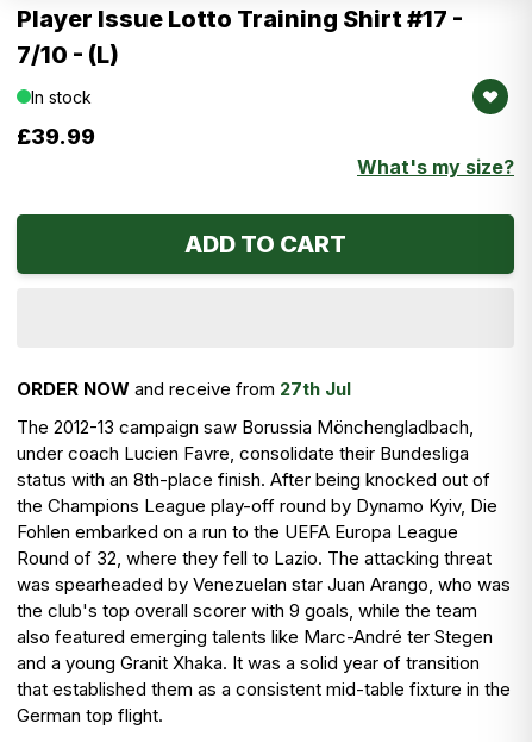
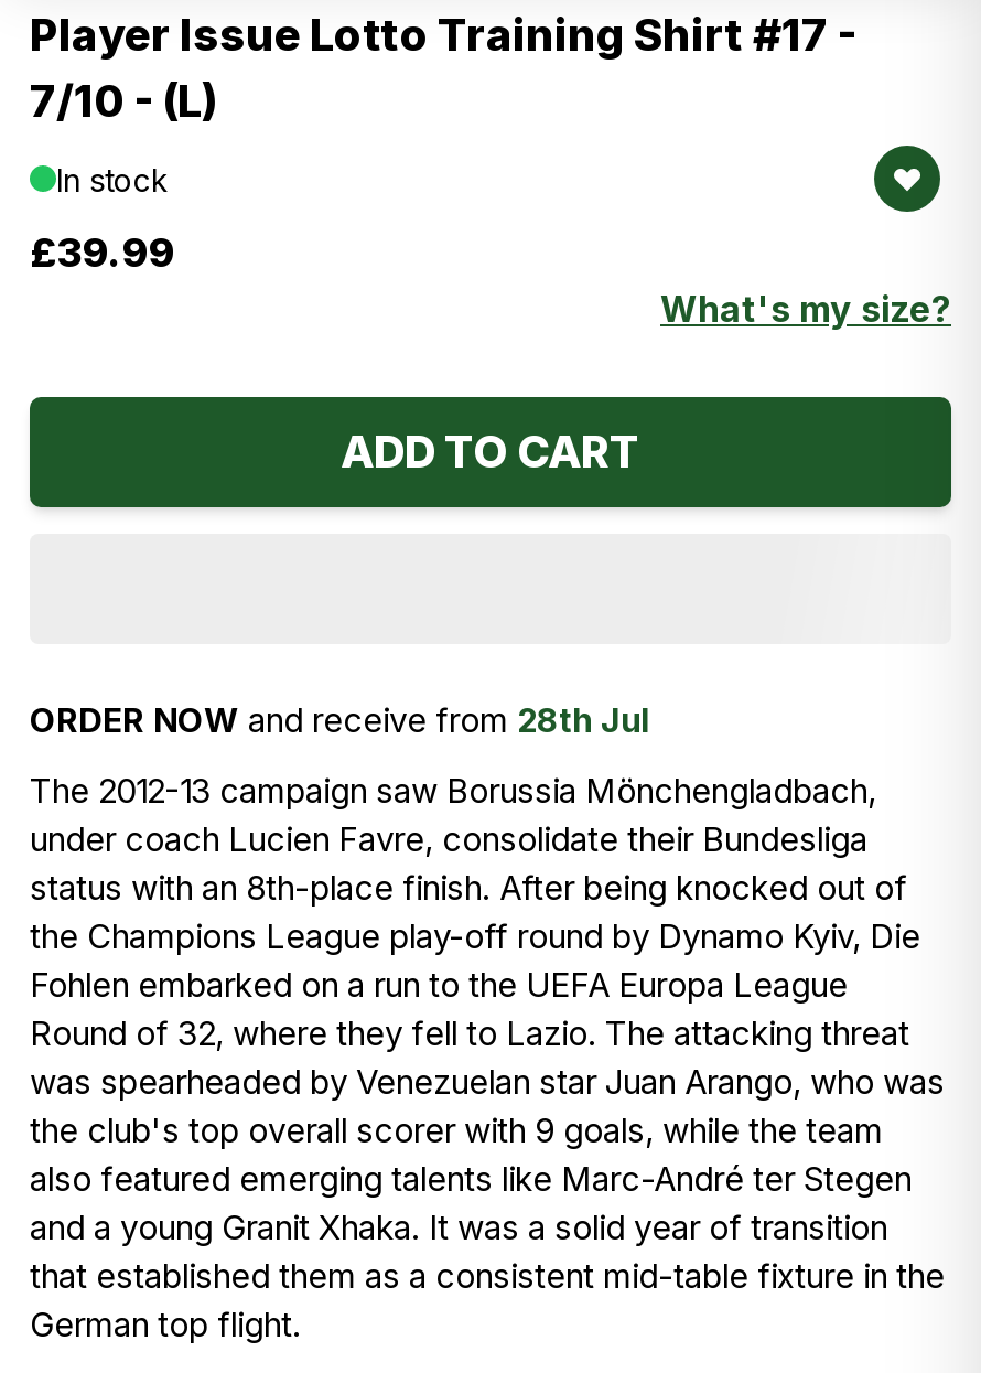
[17,378,351,400] ORDER NOW and receive from 27th Jul -> [30,699,649,741] ORDER NOW and receive from 28th Jul

